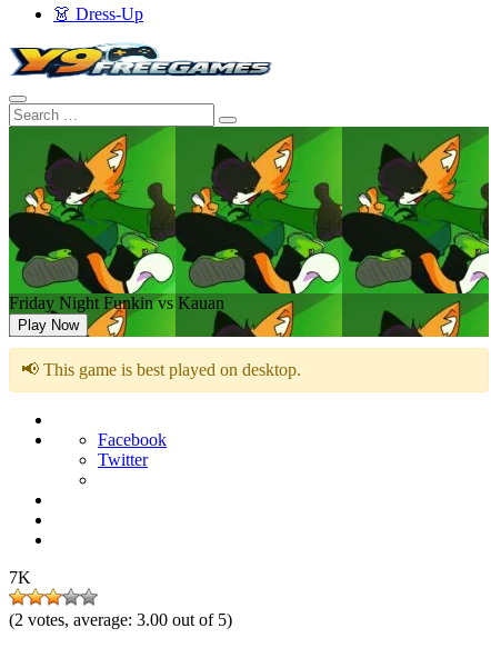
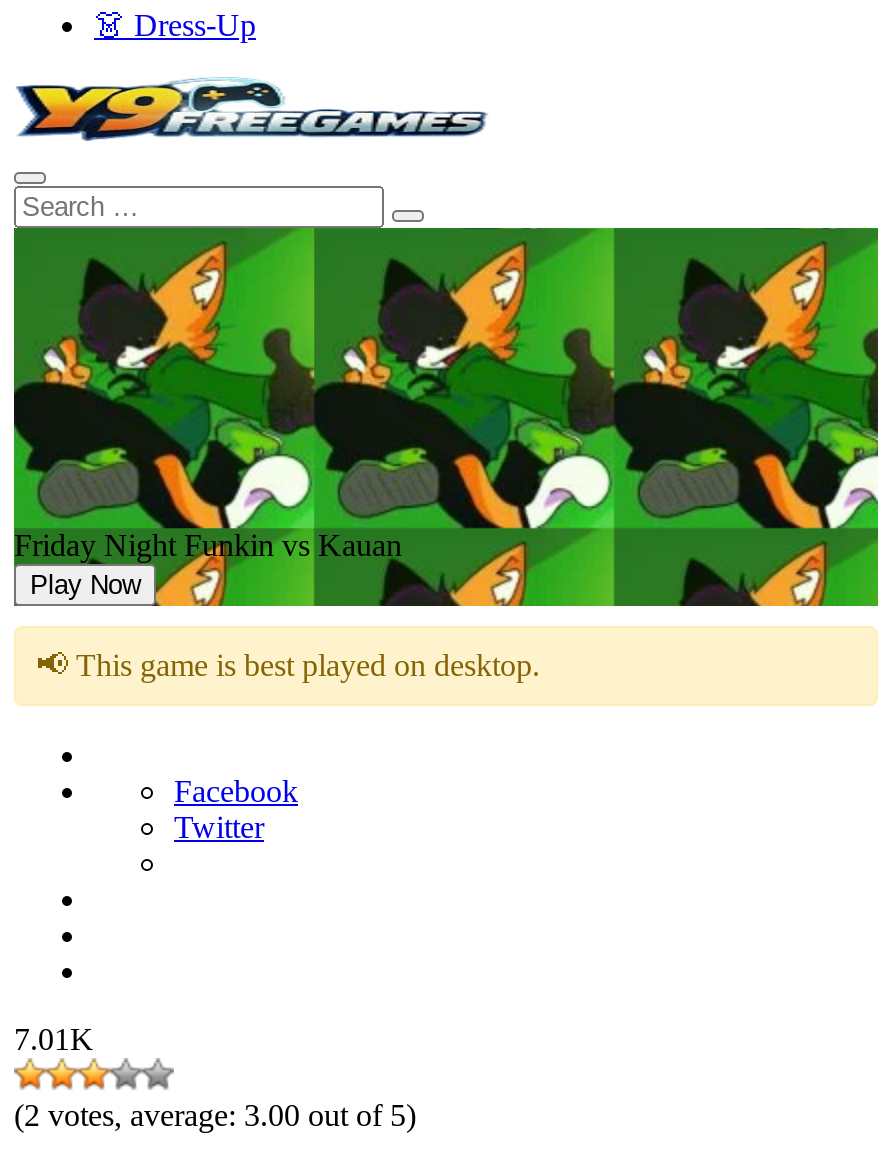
[9,568,31,587] 7K -> [14,1022,94,1056] 7.01K

